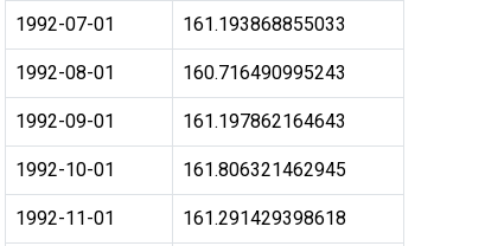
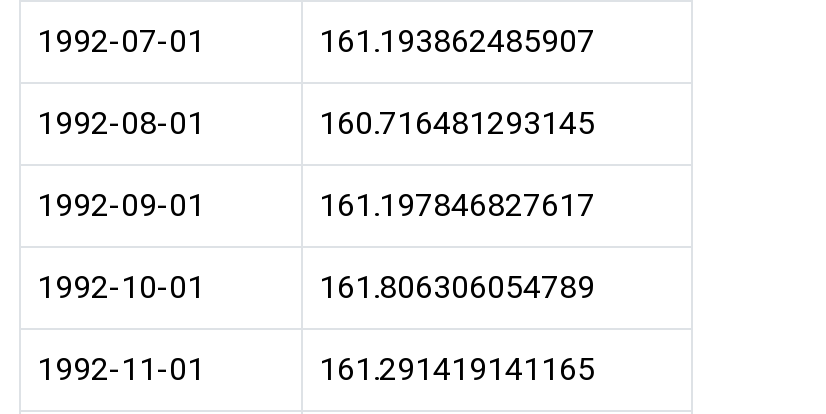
[183,13,346,35] 161.193868855033 -> [319,22,595,60] 161.193862485907
[183,61,346,84] 160.716490995243 -> [319,104,595,142] 160.716481293145
[183,110,346,132] 161.197862164643 -> [319,186,595,224] 161.197846827617
[183,158,346,181] 161.806321462945 -> [319,268,595,306] 161.806306054789
[183,207,346,229] 161.291429398618 -> [319,350,595,388] 161.291419141165

